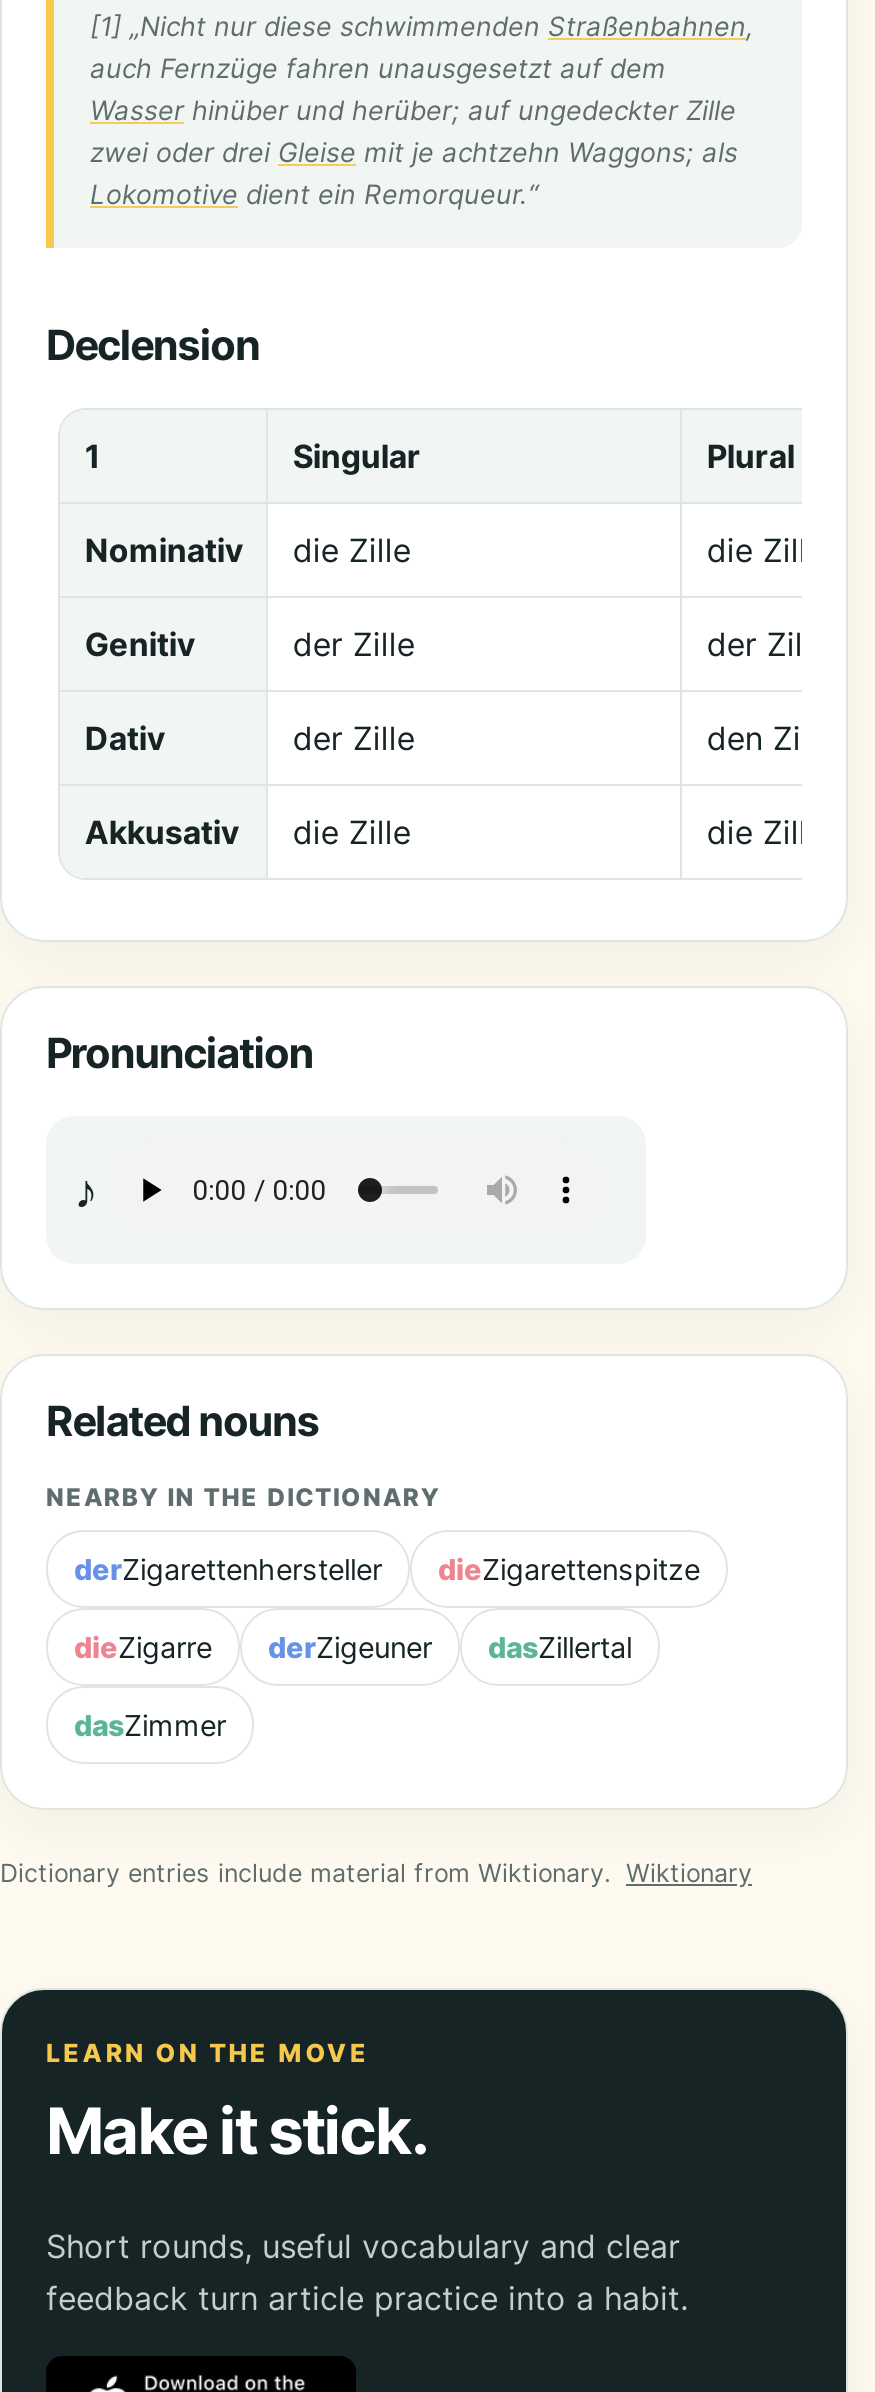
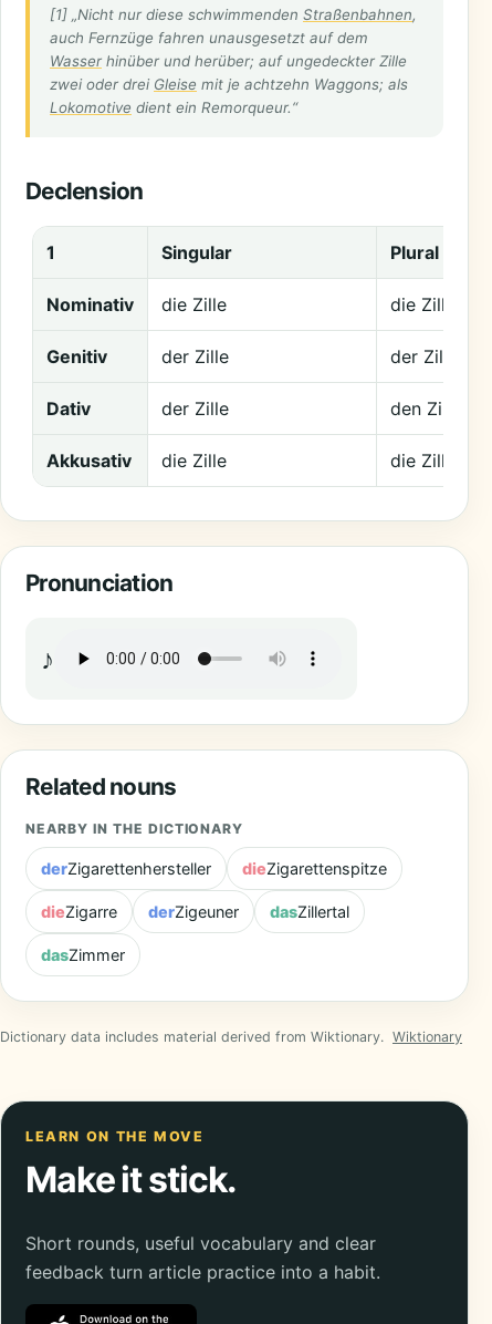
[0,1859,752,1889] Dictionary entries include material from Wiktionary. Wiktionary -> [0,1029,462,1046] Dictionary data includes material derived from Wiktionary. Wiktionary

